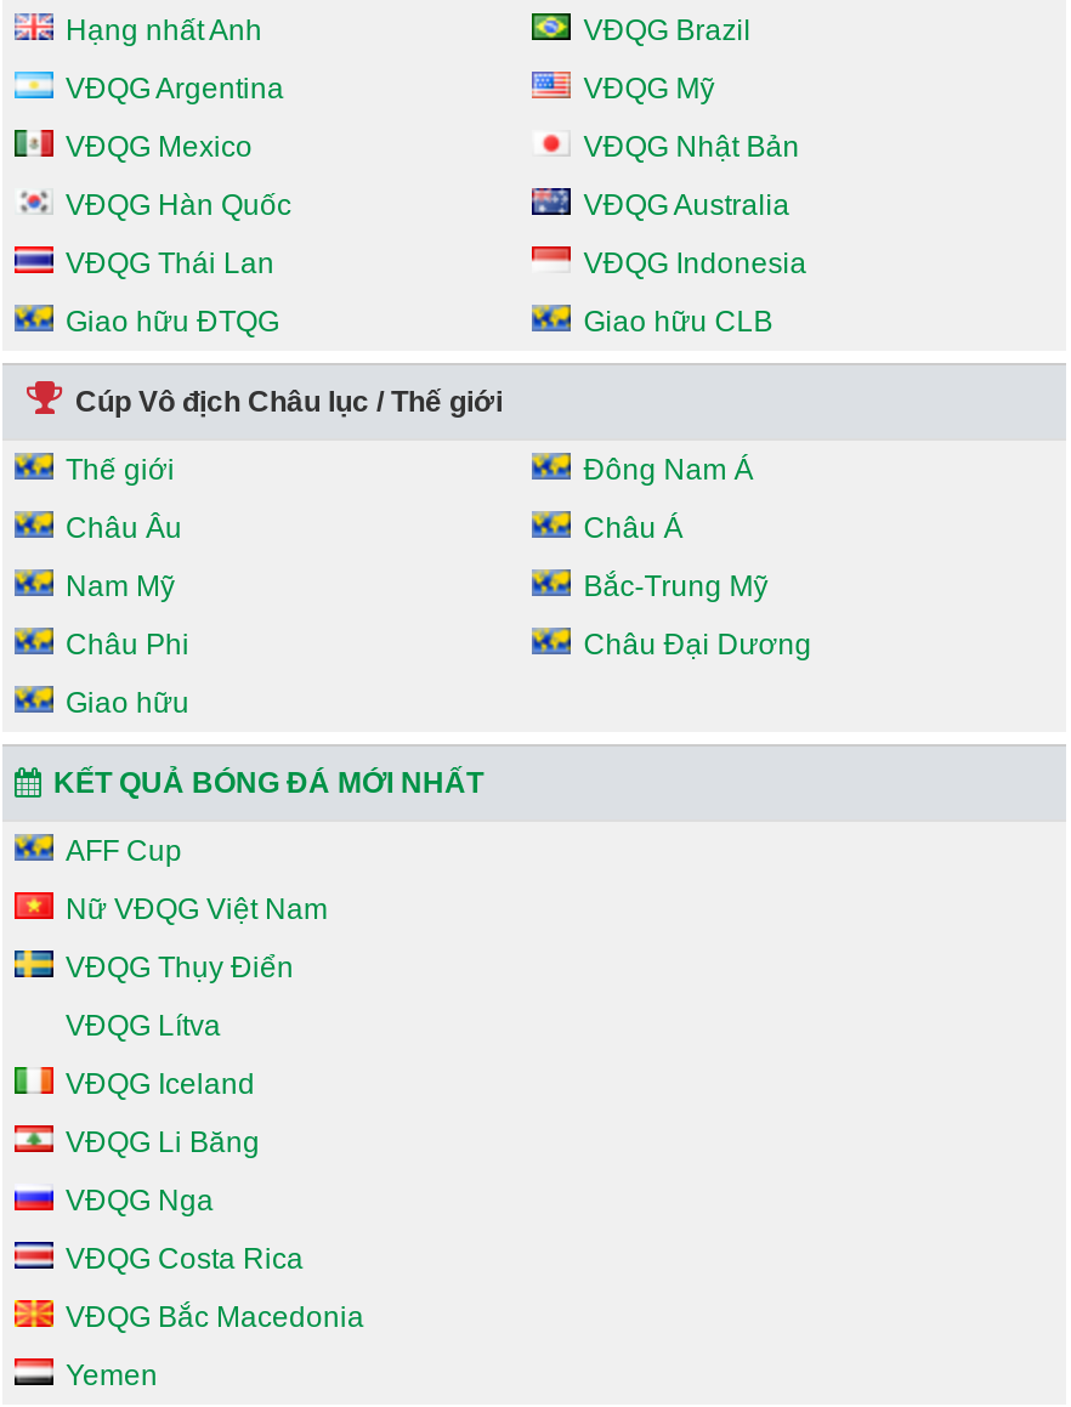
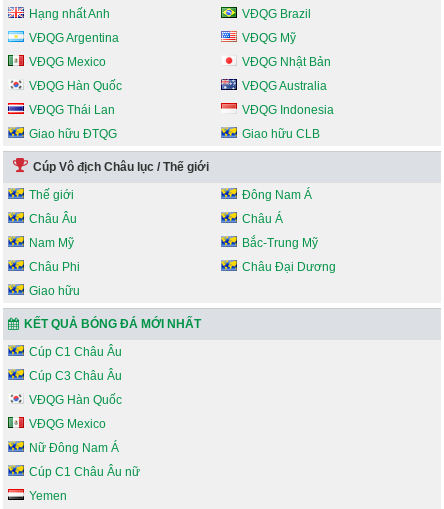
[66,833,364,1333] AFF Cup | Nữ VĐQG Việt Nam | VĐQG Thụy Điển | VĐQG Lítva | VĐQG Iceland | VĐQG Li Băng | VĐQG Nga | VĐQG Costa Rica | VĐQG Bắc Macedonia -> [29,345,140,479] Cúp C1 Châu Âu | Cúp C3 Châu Âu | VĐQG Hàn Quốc | VĐQG Mexico | Nữ Đông Nam Á | Cúp C1 Châu Âu nữ

